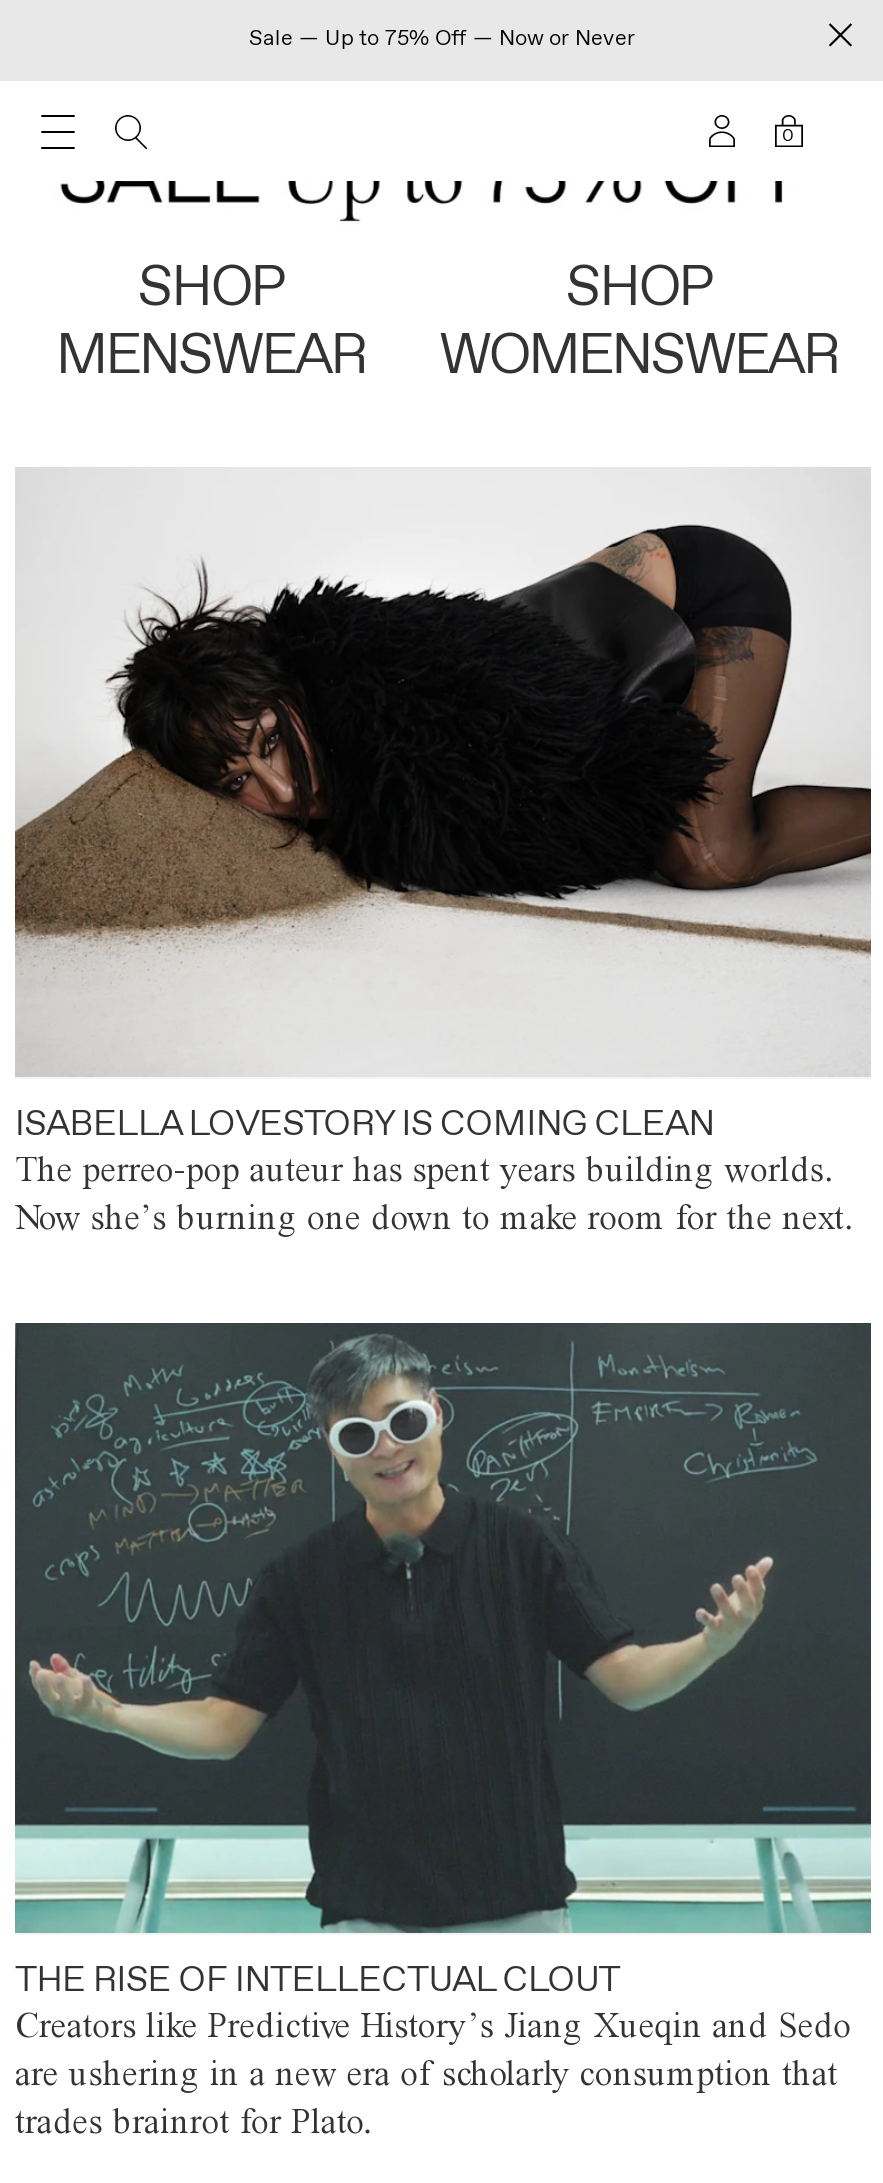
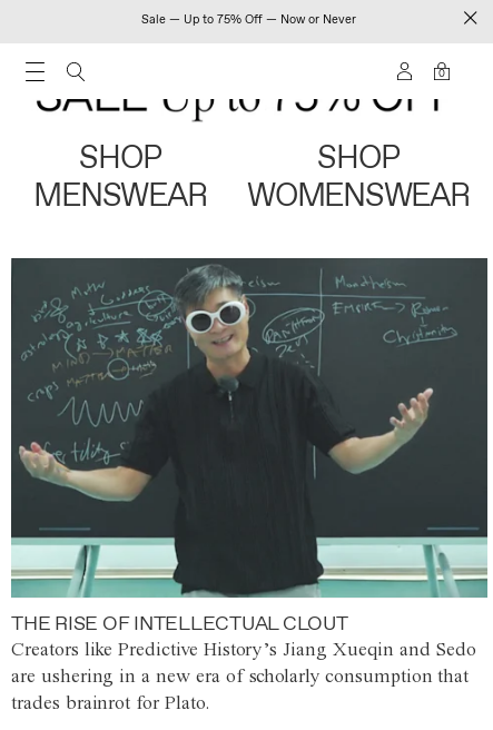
[15,523,871,1238] [image] | ISABELLA LOVESTORY IS COMING CLEAN | The perreo-pop auteur has spent years building worlds. | Now she’s burning one down to make room for the next. -> none

